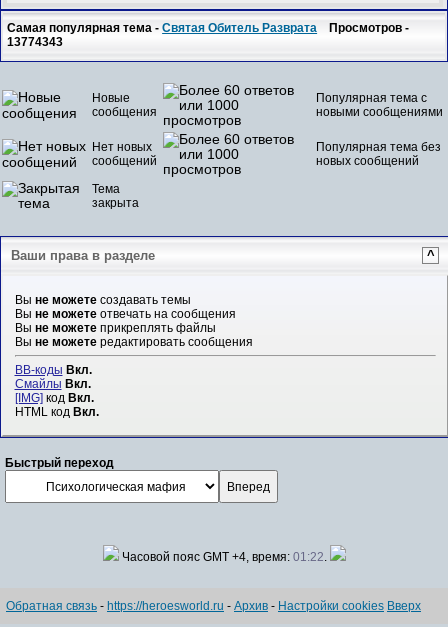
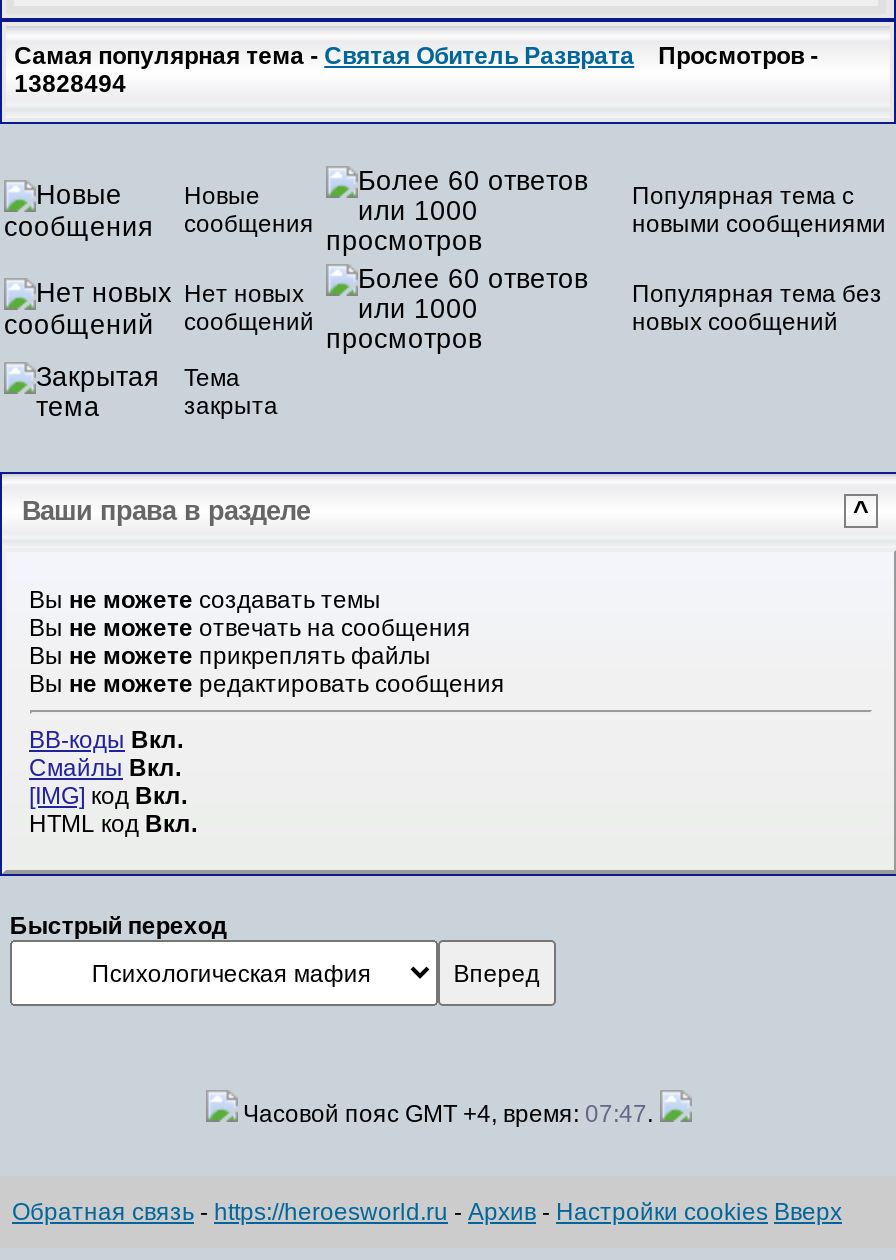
[7,35,63,49] 13774343 -> [14,71,126,99] 13828494
[118,550,329,564] Часовой пояс GMT +4, время: 01:22. -> [237,1101,659,1129] Часовой пояс GMT +4, время: 07:47.

